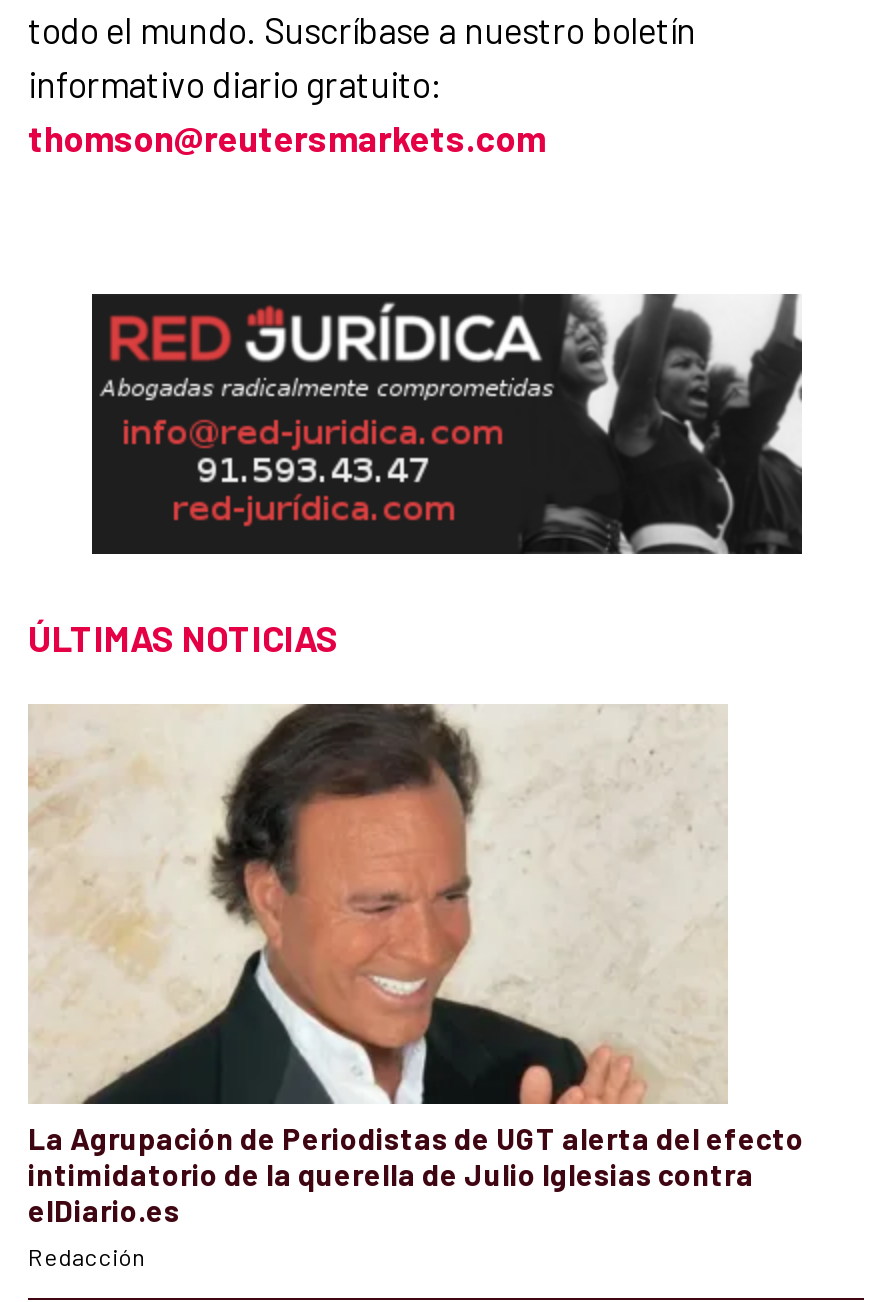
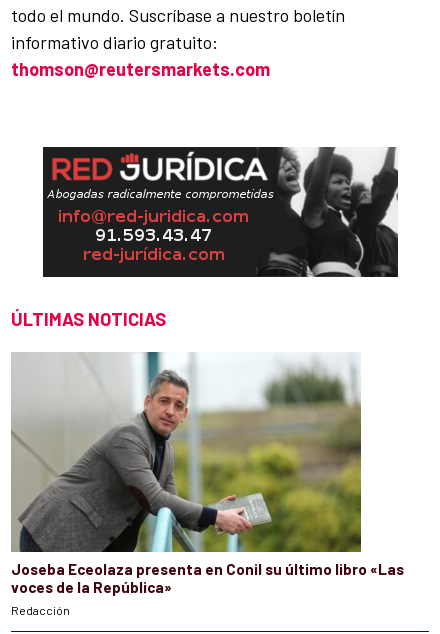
[28,702,804,1227] [image] | La Agrupación de Periodistas de UGT alerta del efecto | intimidatorio de la querella de Julio Iglesias contra | elDiario.es -> [11,351,404,596] [image] | Joseba Eceolaza presenta en Conil su último libro «Las | voces de la República»

